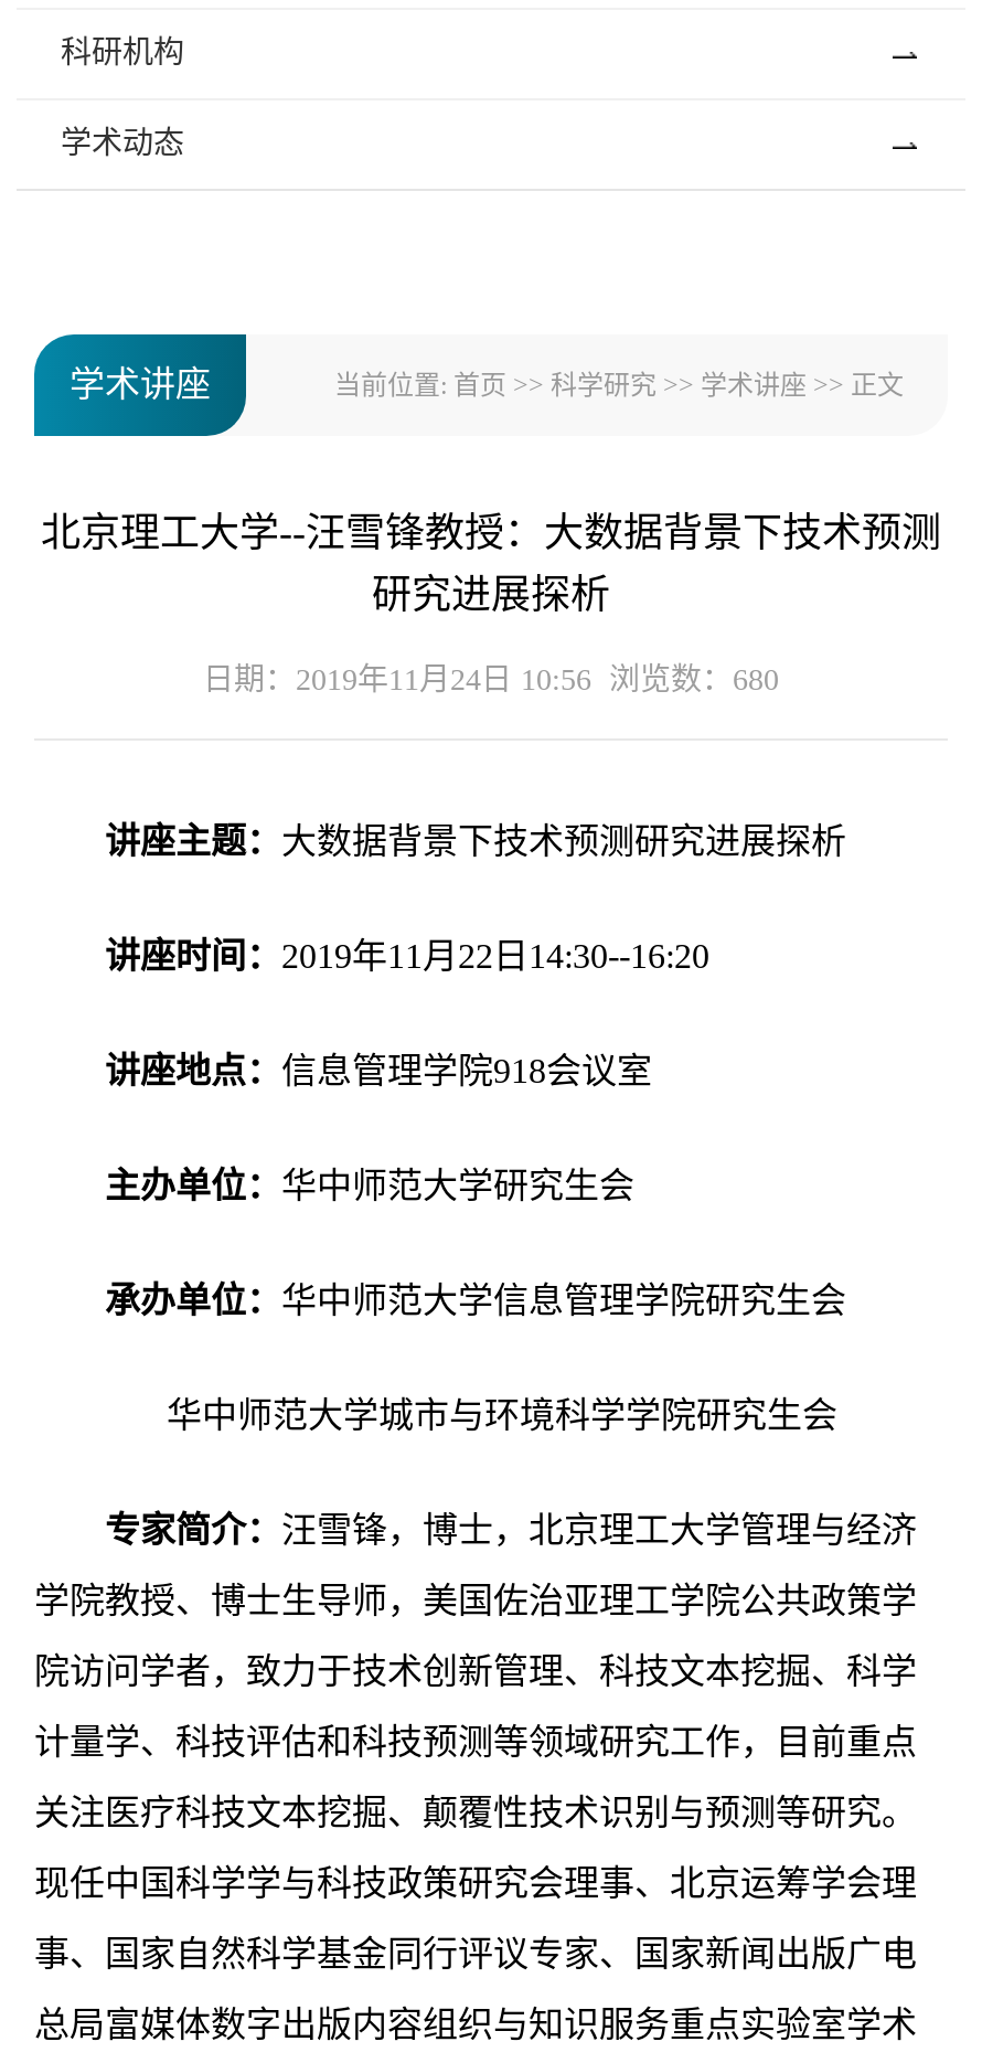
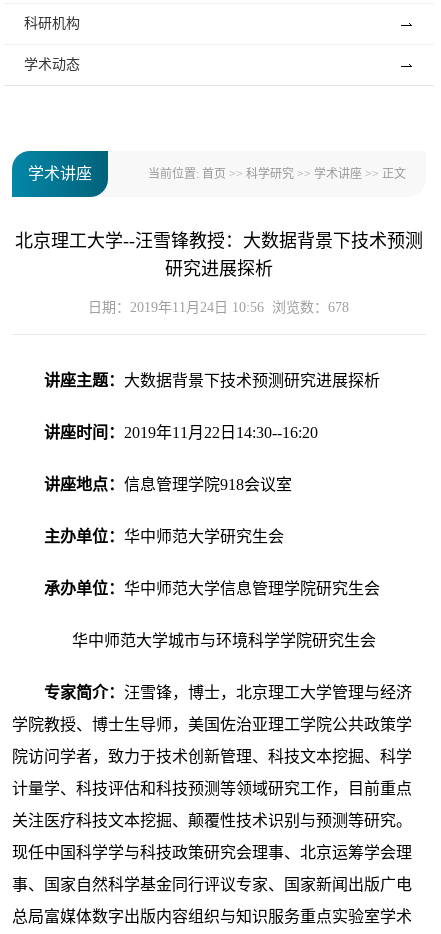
[203,664,779,697] 日期：2019年11月24日 10:56 浏览数：680 -> [88,300,349,315] 日期：2019年11月24日 10:56 浏览数：678

